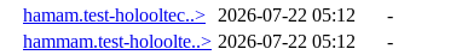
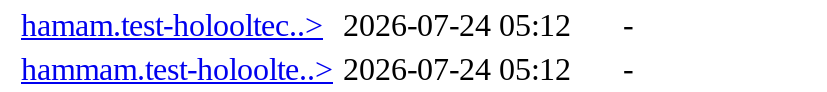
[23,5,356,25] hamam.test-holooltec..> 2026-07-22 05:12 -> [21,8,571,42] hamam.test-holooltec..> 2026-07-24 05:12
[23,31,356,51] hammam.test-holoolte..> 2026-07-22 05:12 -> [21,52,571,86] hammam.test-holoolte..> 2026-07-24 05:12

